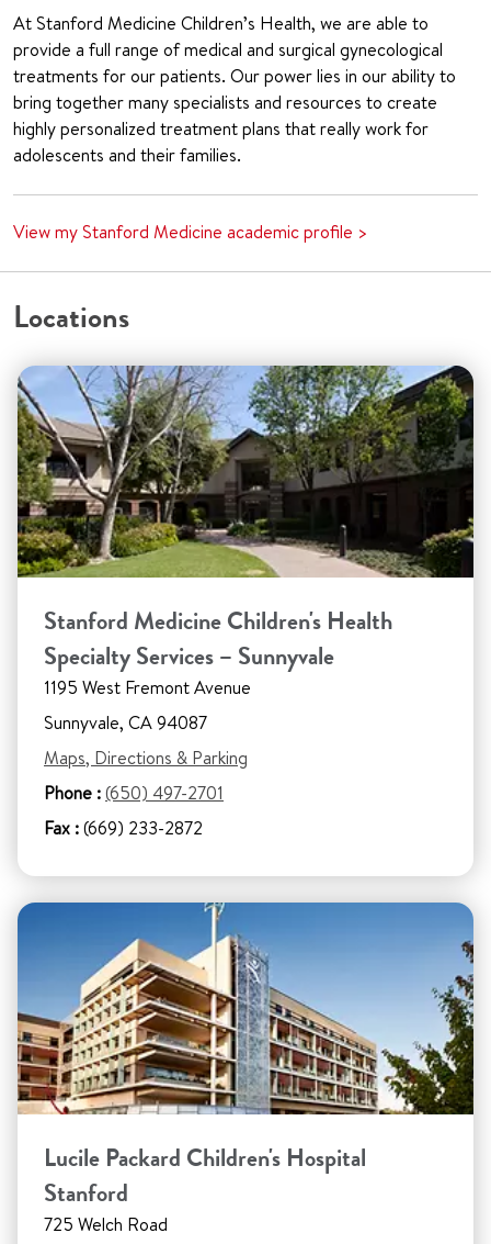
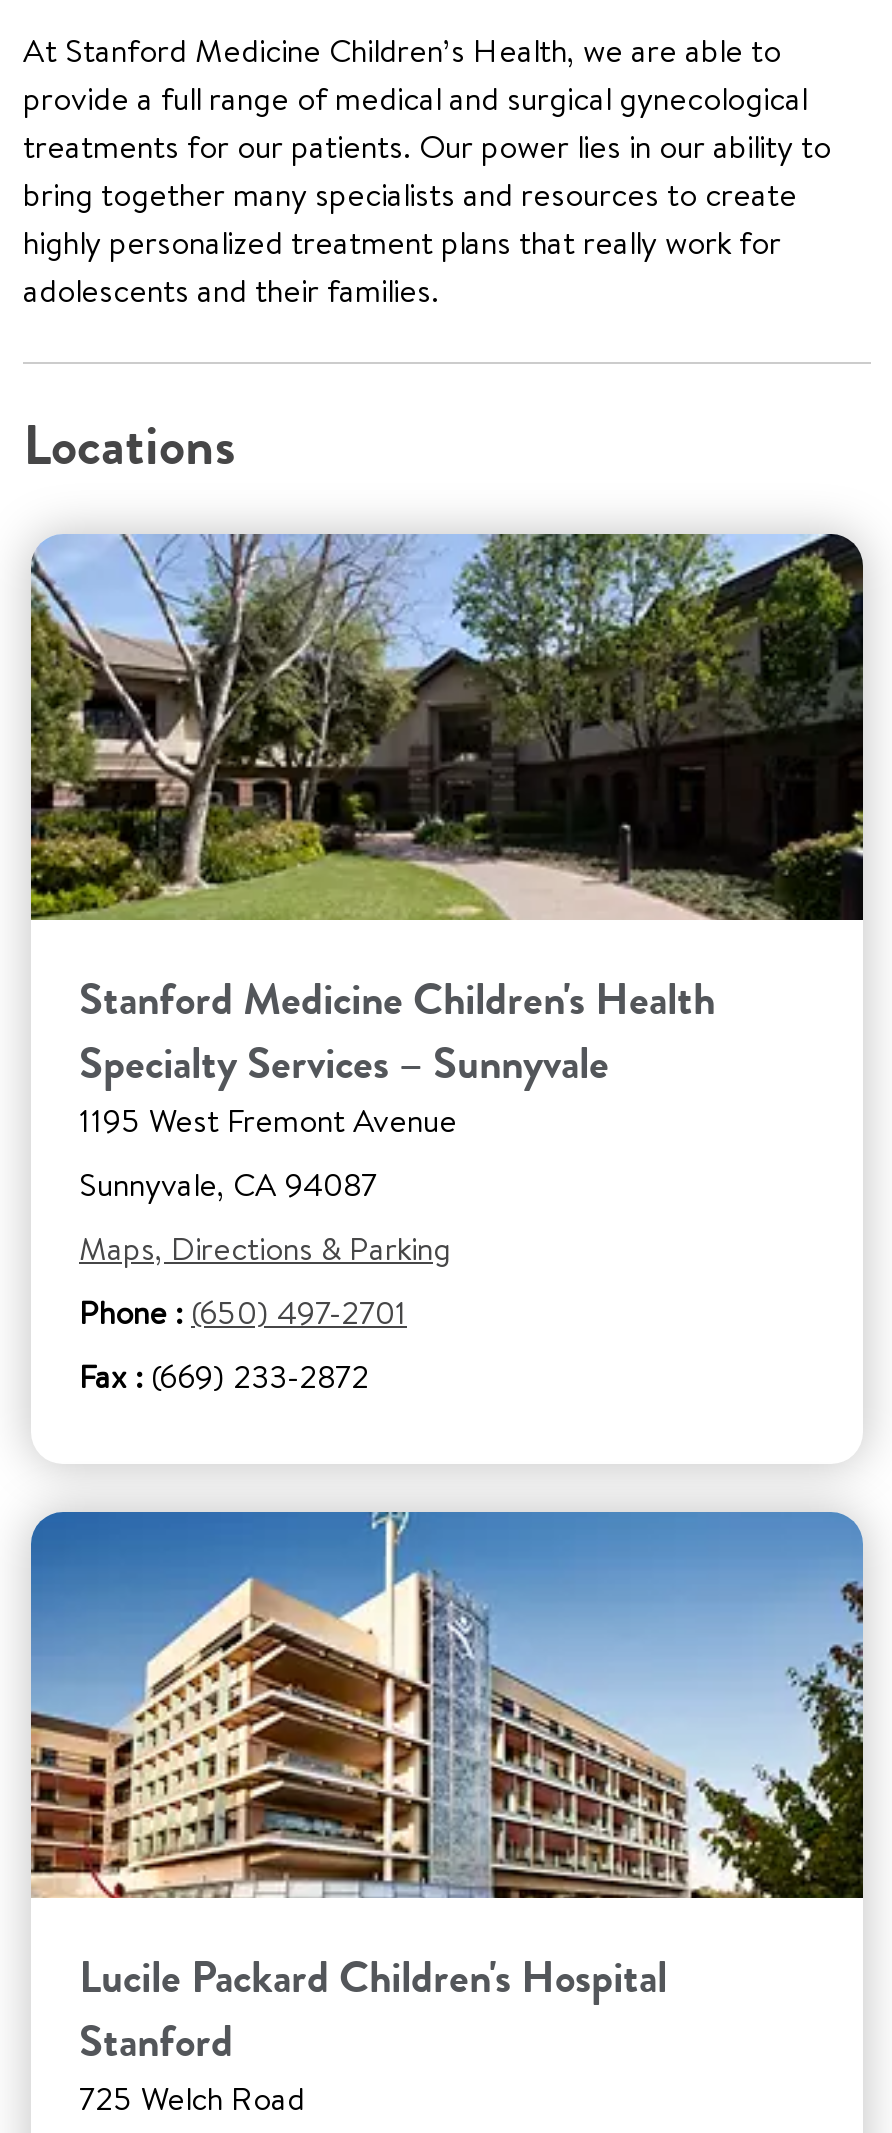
[13,220,368,244] View my Stanford Medicine academic profile > -> none

